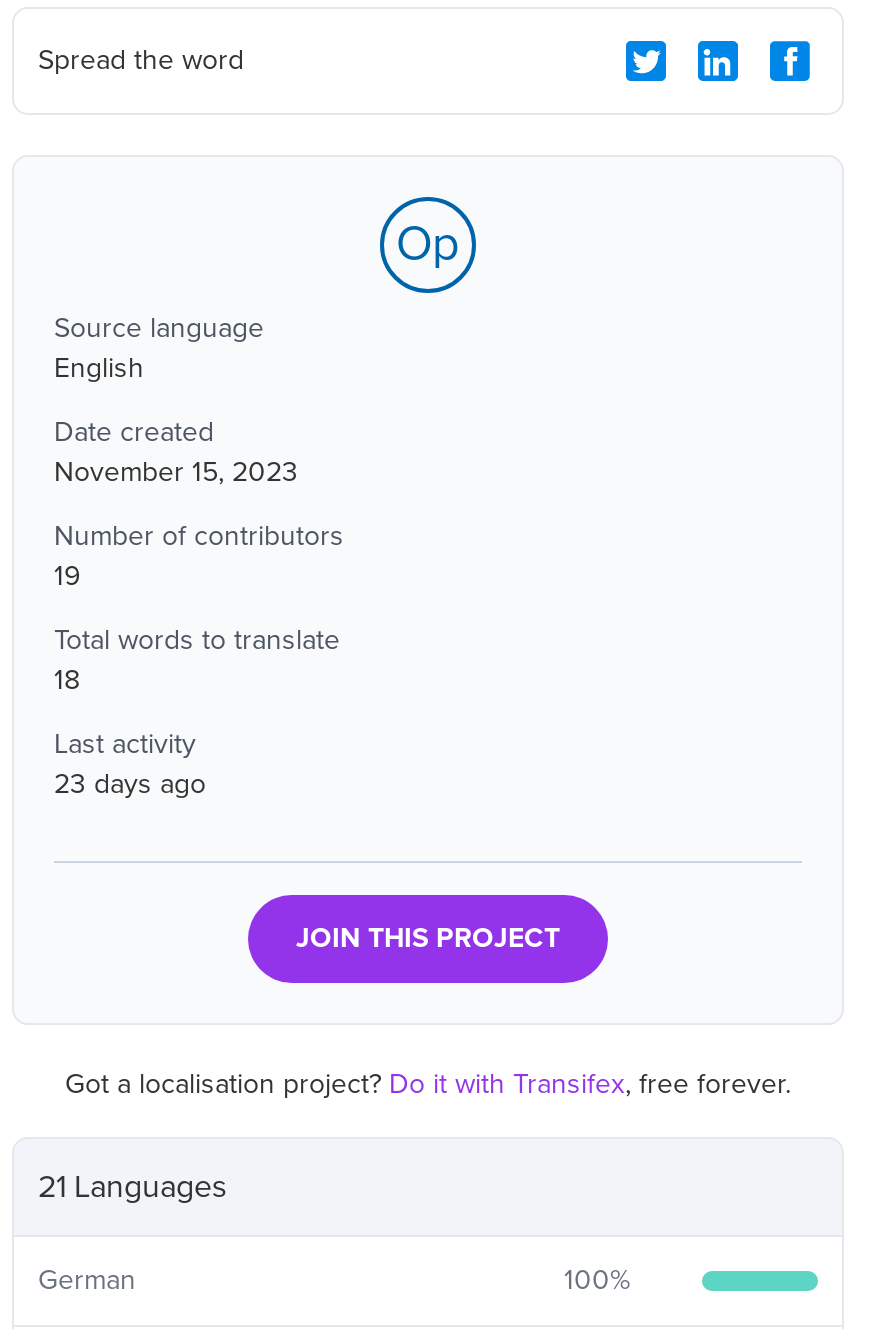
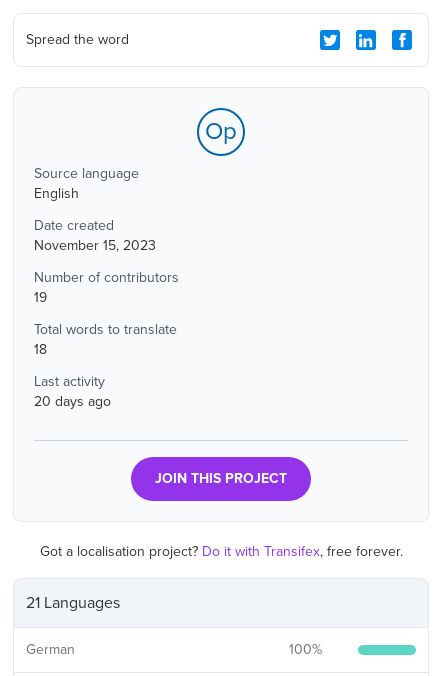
[54,767,206,801] 23 days ago -> [34,393,111,410] 20 days ago

